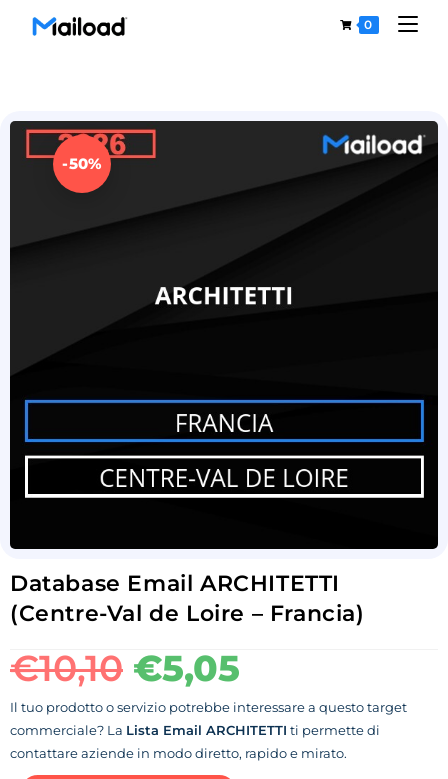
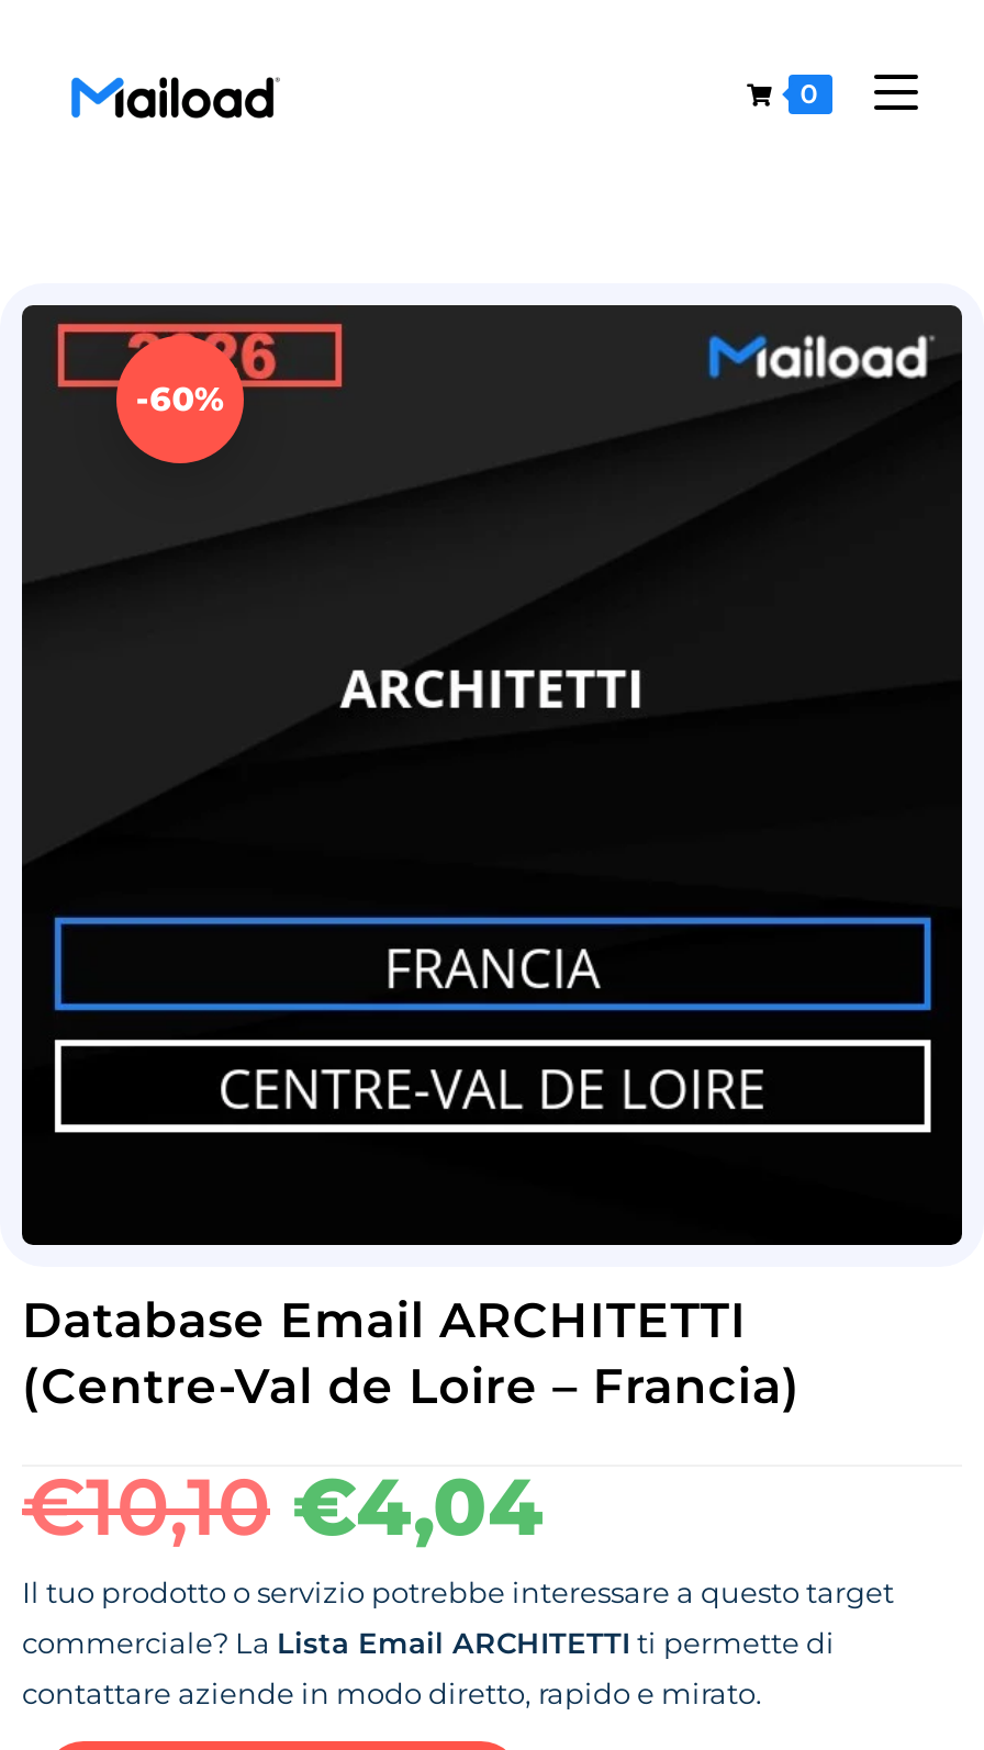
[62,154,101,173] -50% -> [136,378,223,419] -60%
[10,646,240,690] €10,10 €5,05 -> [22,1458,543,1555] €10,10 €4,04

